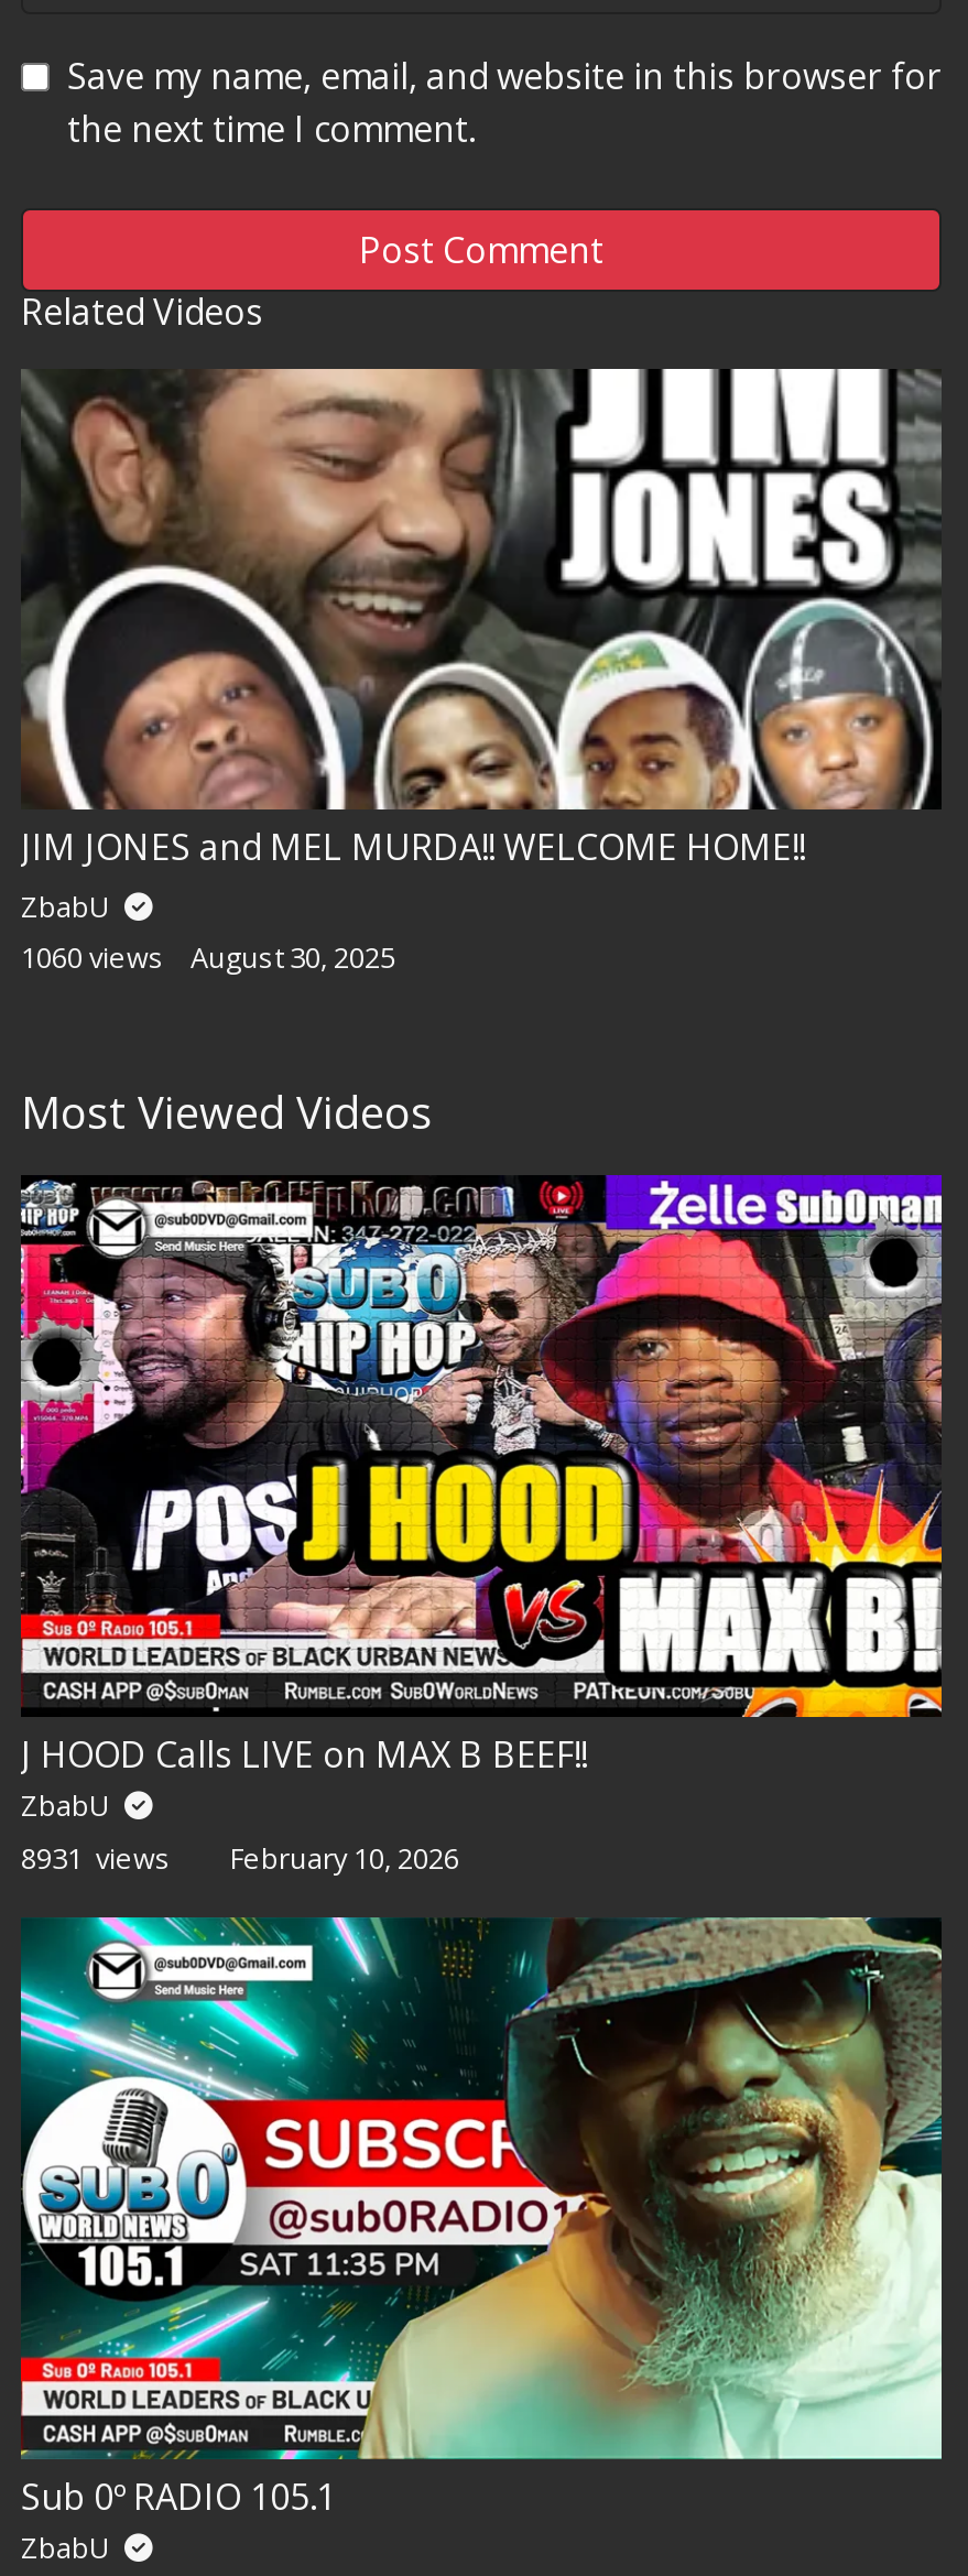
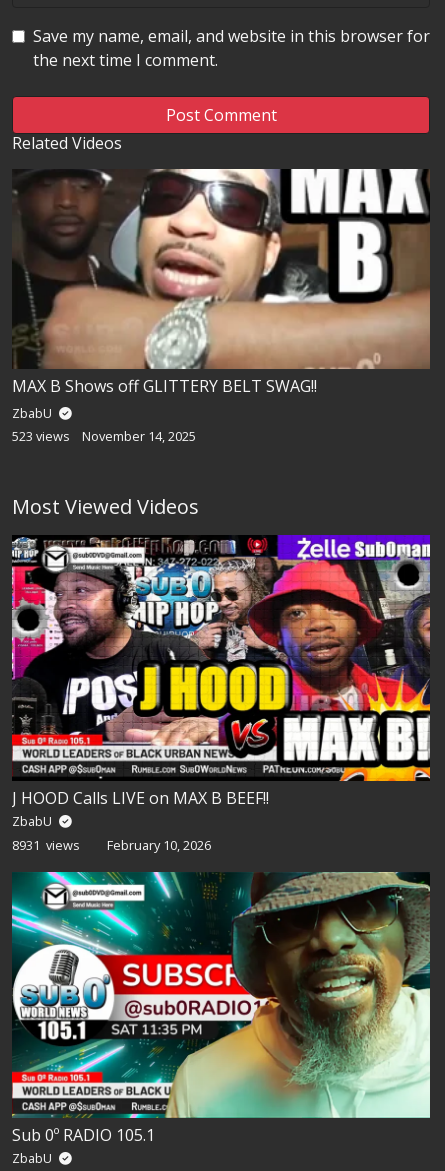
[21,367,942,872] [image] | JIM JONES and MEL MURDA!! WELCOME HOME!! -> [12,168,431,397] [image] | MAX B Shows off GLITTERY BELT SWAG!!
[21,938,395,978] 1060 views | August 30, 2025 -> [12,427,196,445] 523 views | November 14, 2025

